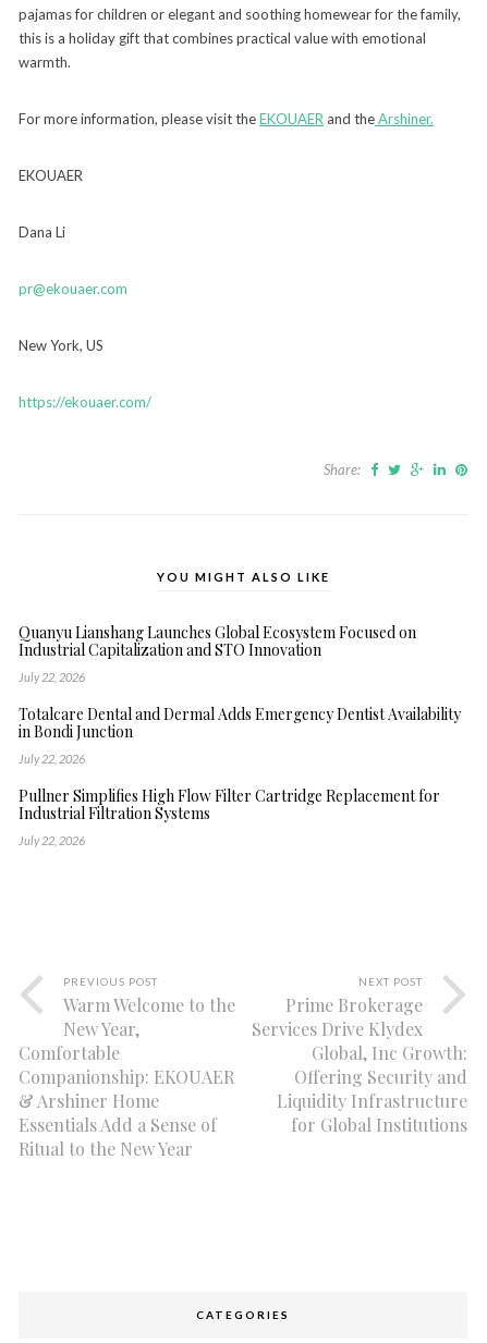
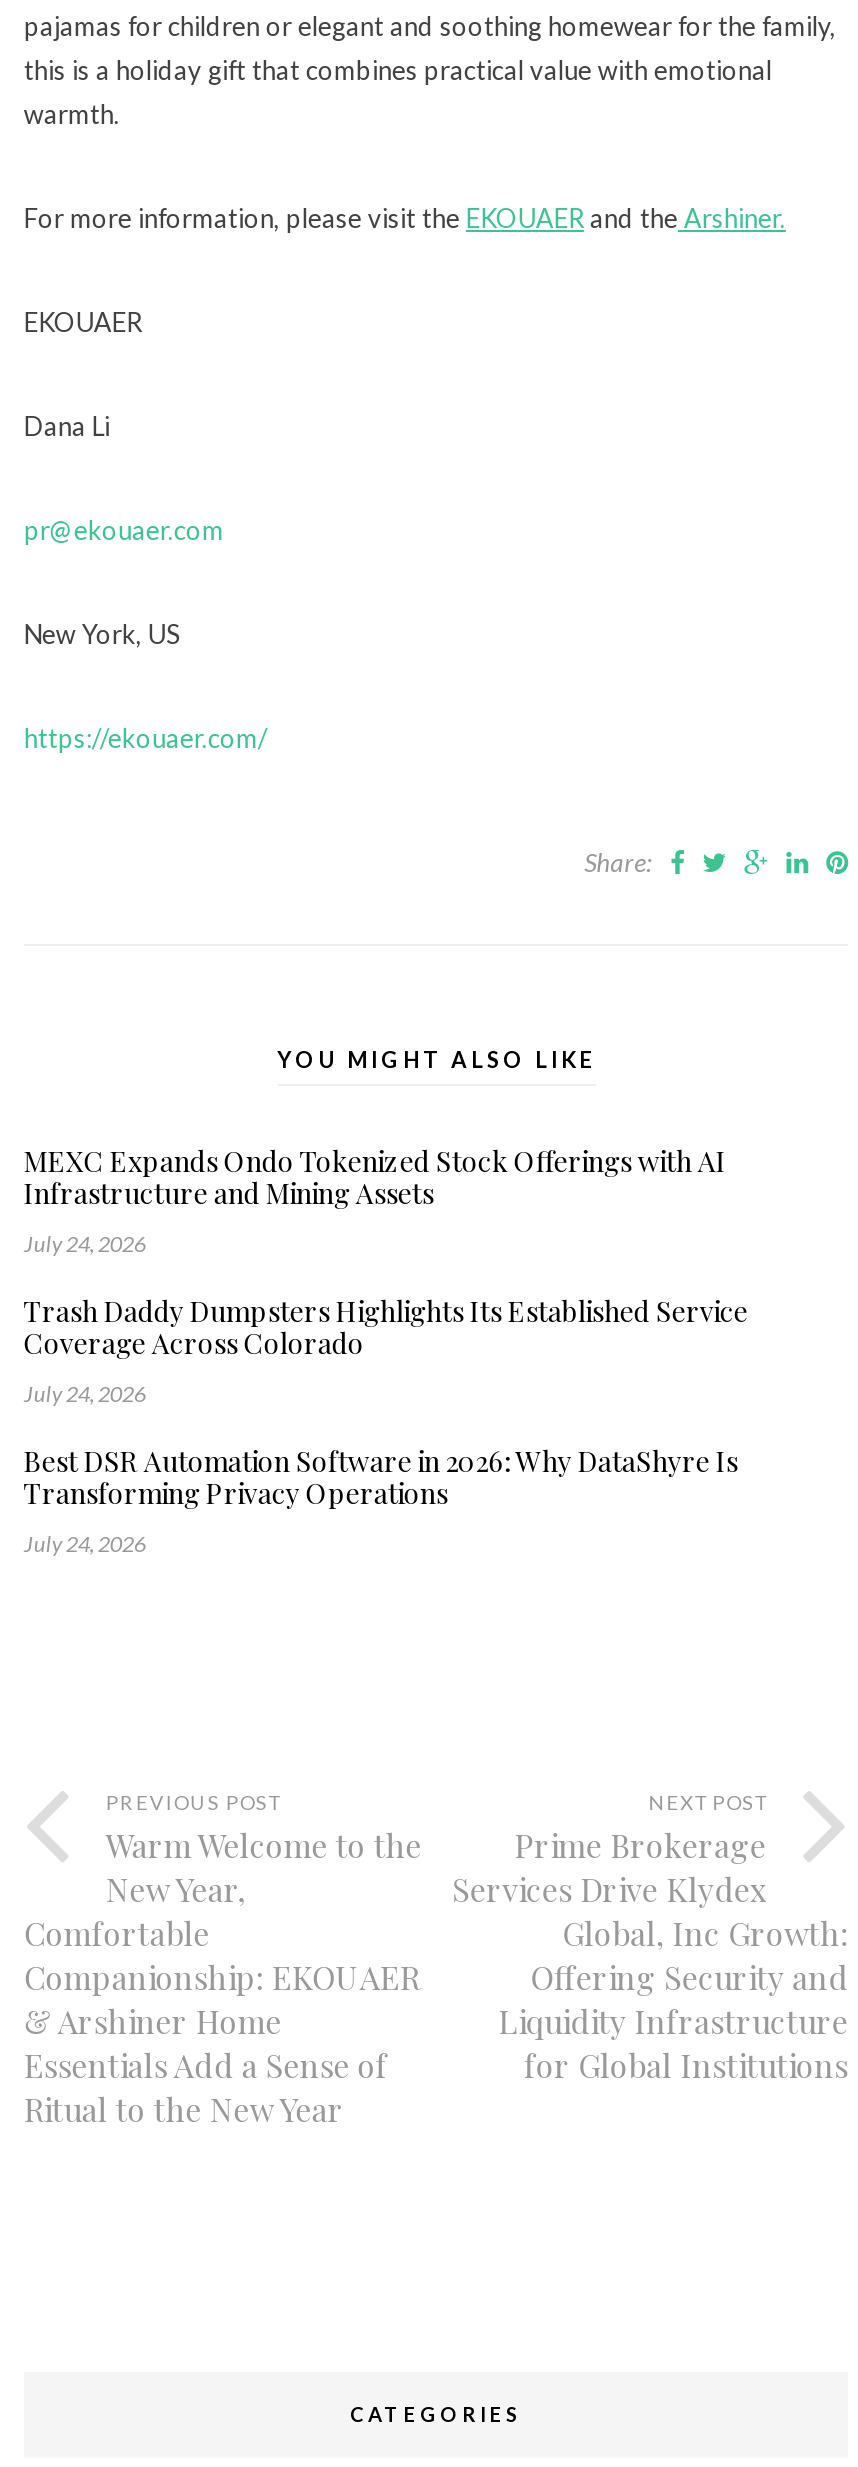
[18,622,416,660] Quanyu Lianshang Launches Global Ecosystem Focused on | Industrial Capitalization and STO Innovation -> [24,1142,726,1212] MEXC Expands Ondo Tokenized Stock Offerings with AI | Infrastructure and Mining Assets
[18,670,85,684] July 22, 2026 -> [24,1230,146,1256] July 24, 2026
[18,703,461,742] Totalcare Dental and Dermal Adds Emergency Dentist Availability | in Bondi Junction -> [24,1292,748,1362] Trash Daddy Dumpsters Highlights Its Established Service | Coverage Across Colorado
[18,751,85,765] July 22, 2026 -> [24,1380,146,1406] July 24, 2026
[18,785,440,823] Pullner Simplifies High Flow Filter Cartridge Replacement for | Industrial Filtration Systems -> [24,1442,738,1512] Best DSR Automation Software in 2026: Why DataShyre Is | Transforming Privacy Operations
[18,833,85,847] July 22, 2026 -> [24,1530,146,1556] July 24, 2026

